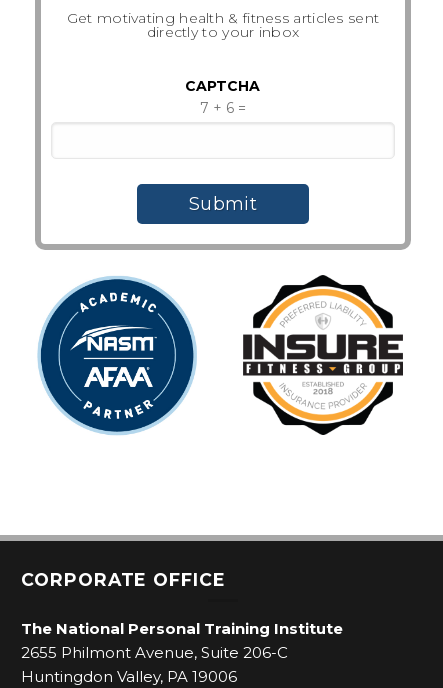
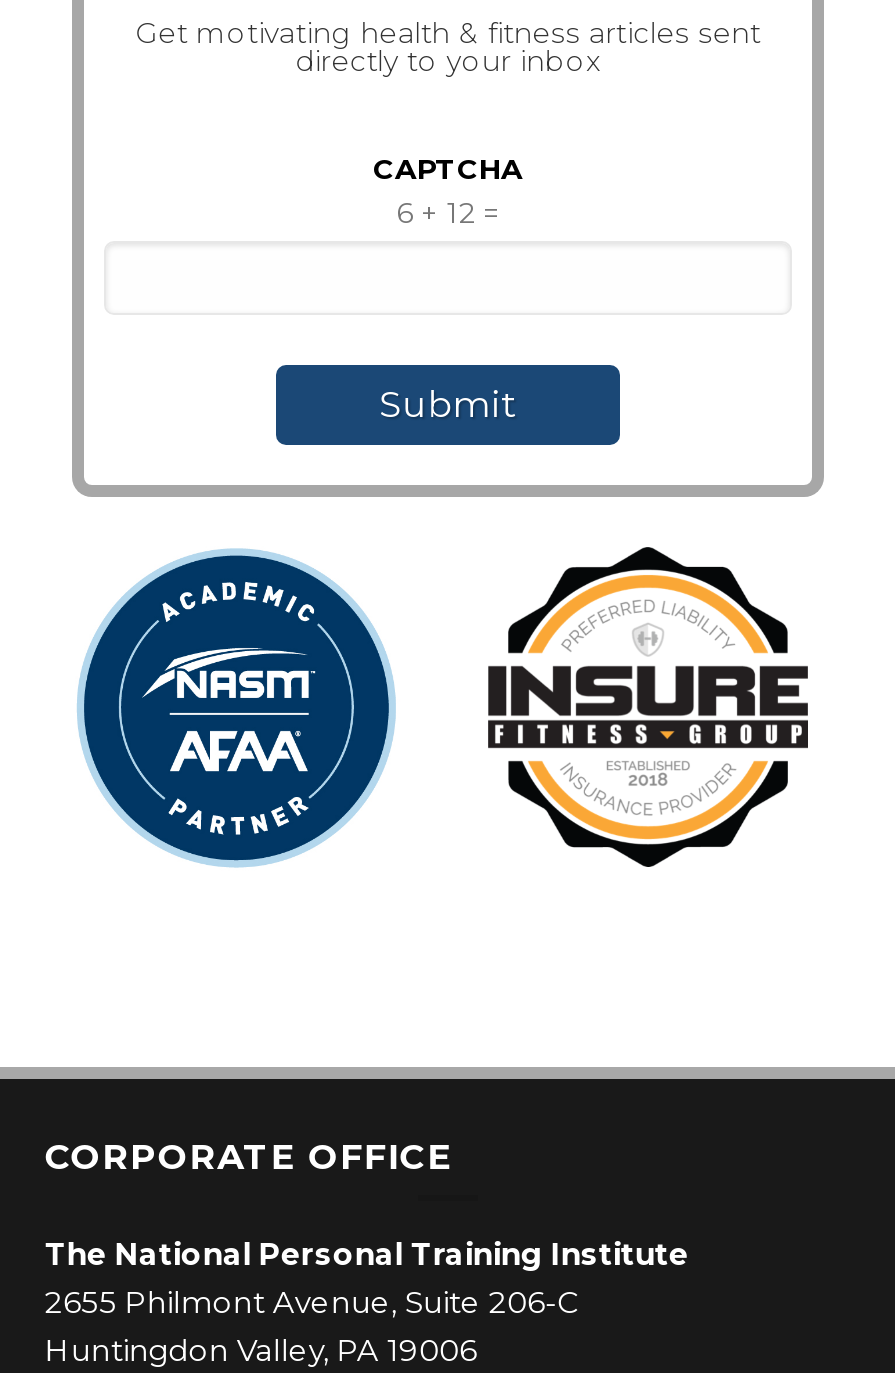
[200,99,246,117] 7 + 6 = -> [397,195,499,231] 6 + 12 =

